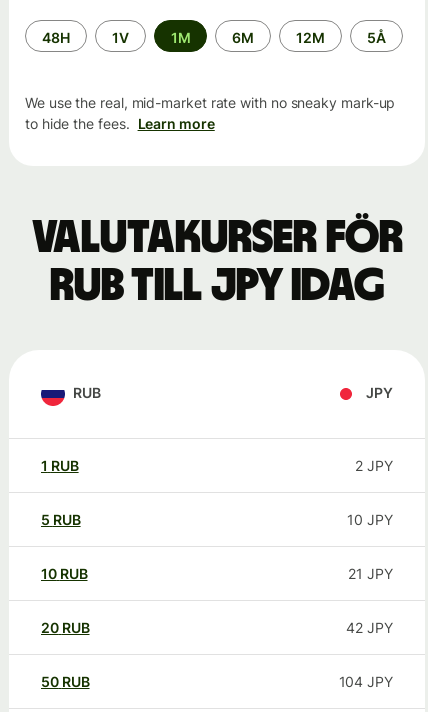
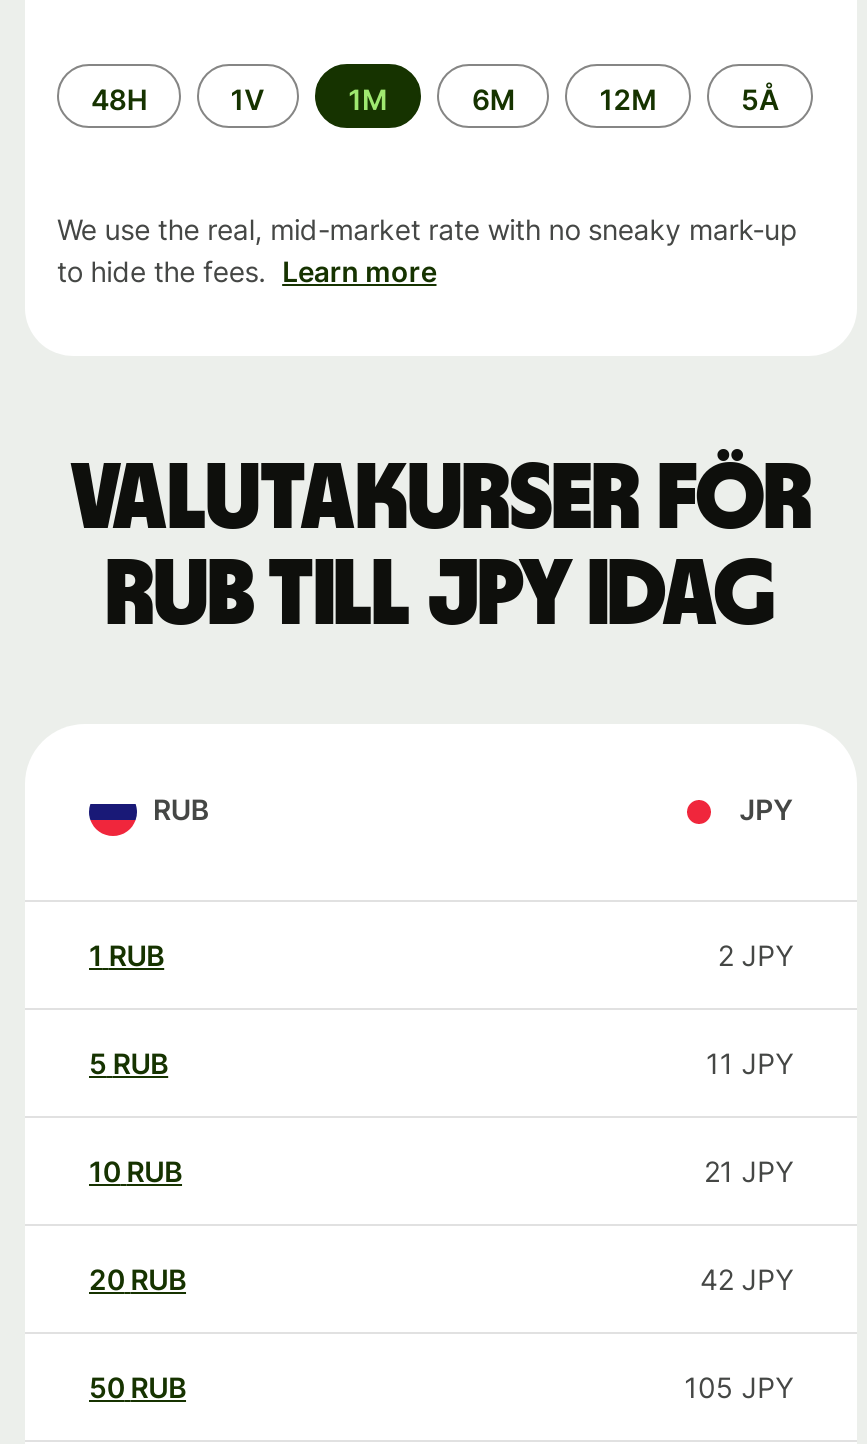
[347,511,393,528] 10 JPY -> [706,1046,793,1080] 11 JPY
[339,673,393,690] 104 JPY -> [684,1370,793,1404] 105 JPY

